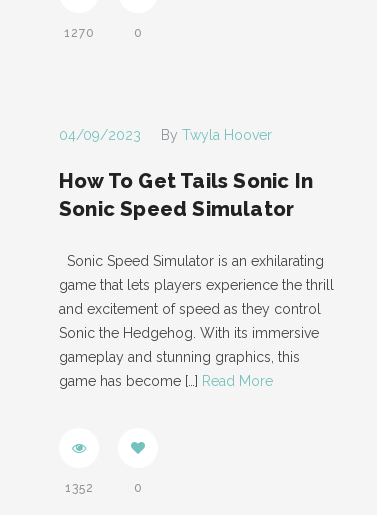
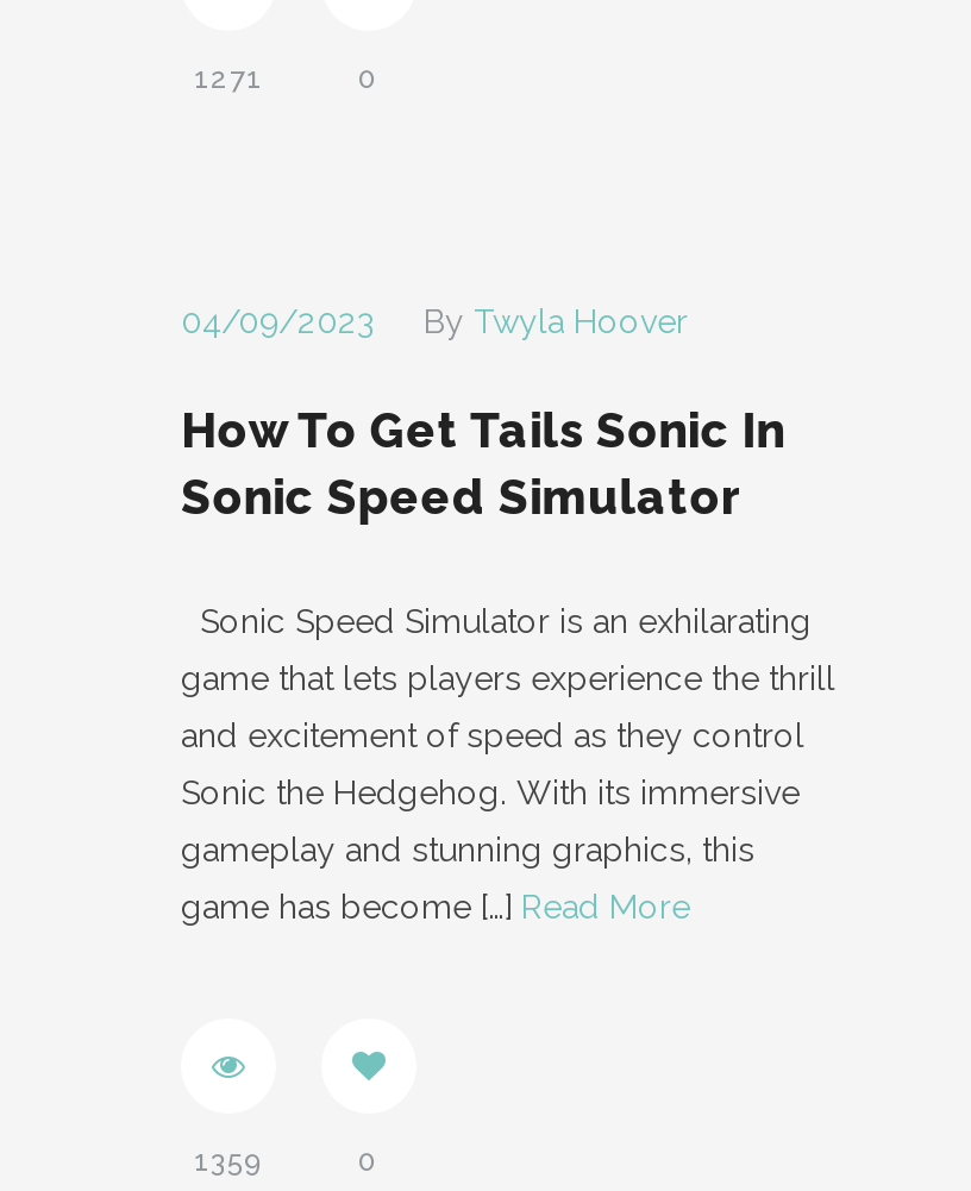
[63,26,94,40] 1270 -> [194,62,263,95] 1271
[64,481,93,495] 1352 -> [194,1145,263,1178] 1359

